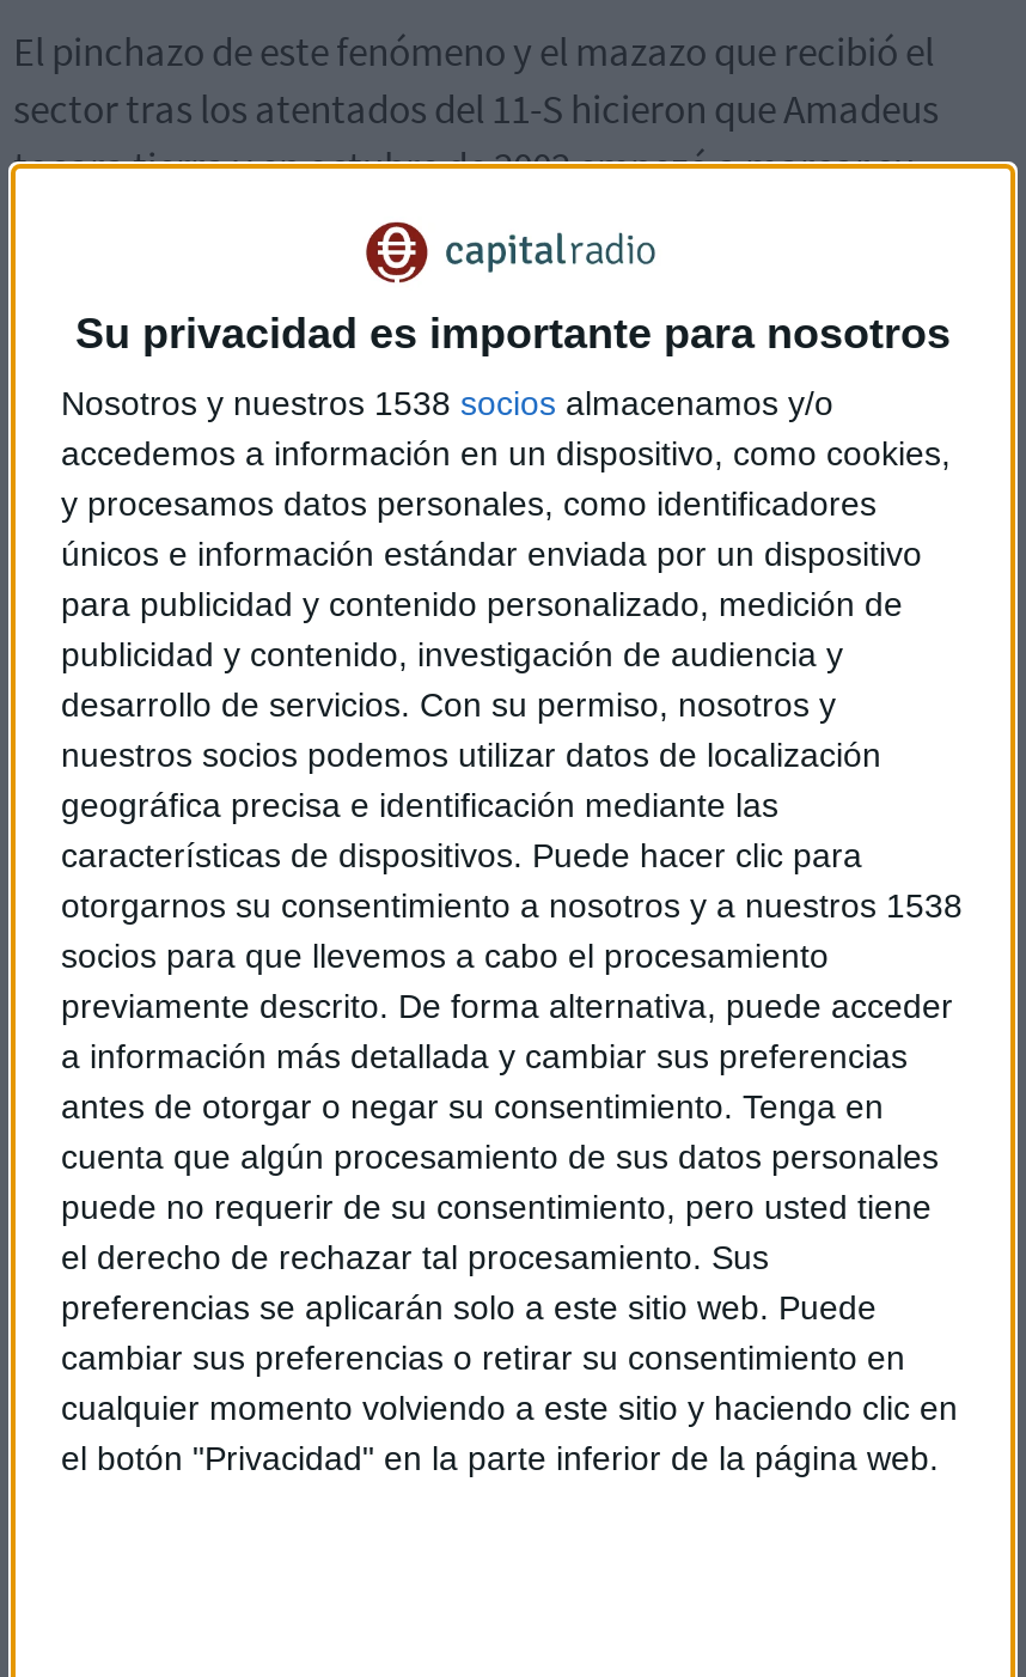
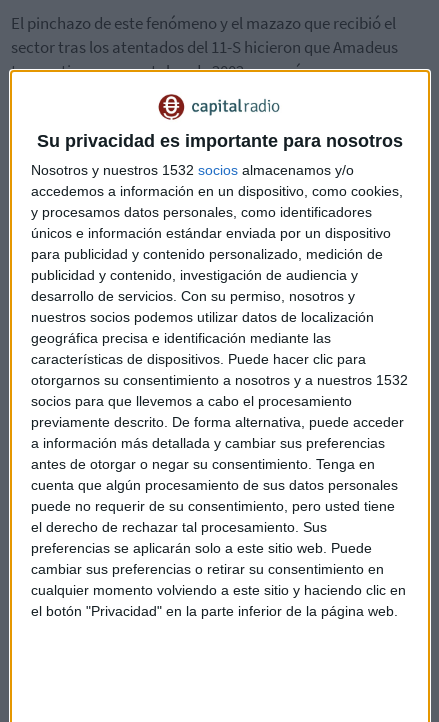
[61,383,833,422] Nosotros y nuestros 1538 socios almacenamos y/o -> [31,162,354,178] Nosotros y nuestros 1532 socios almacenamos y/o
[61,886,963,924] otorgarnos su consentimiento a nosotros y a nuestros 1538 -> [31,372,408,388] otorgarnos su consentimiento a nosotros y a nuestros 1532

